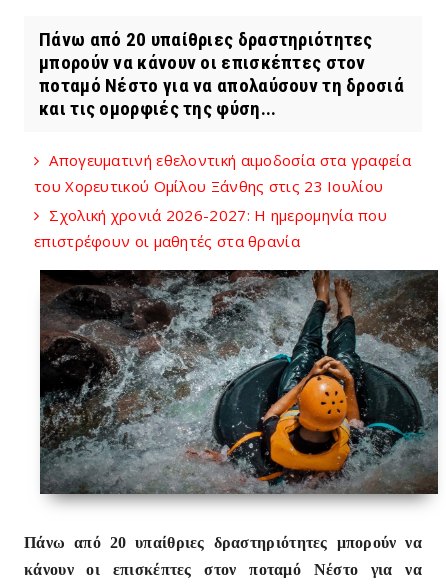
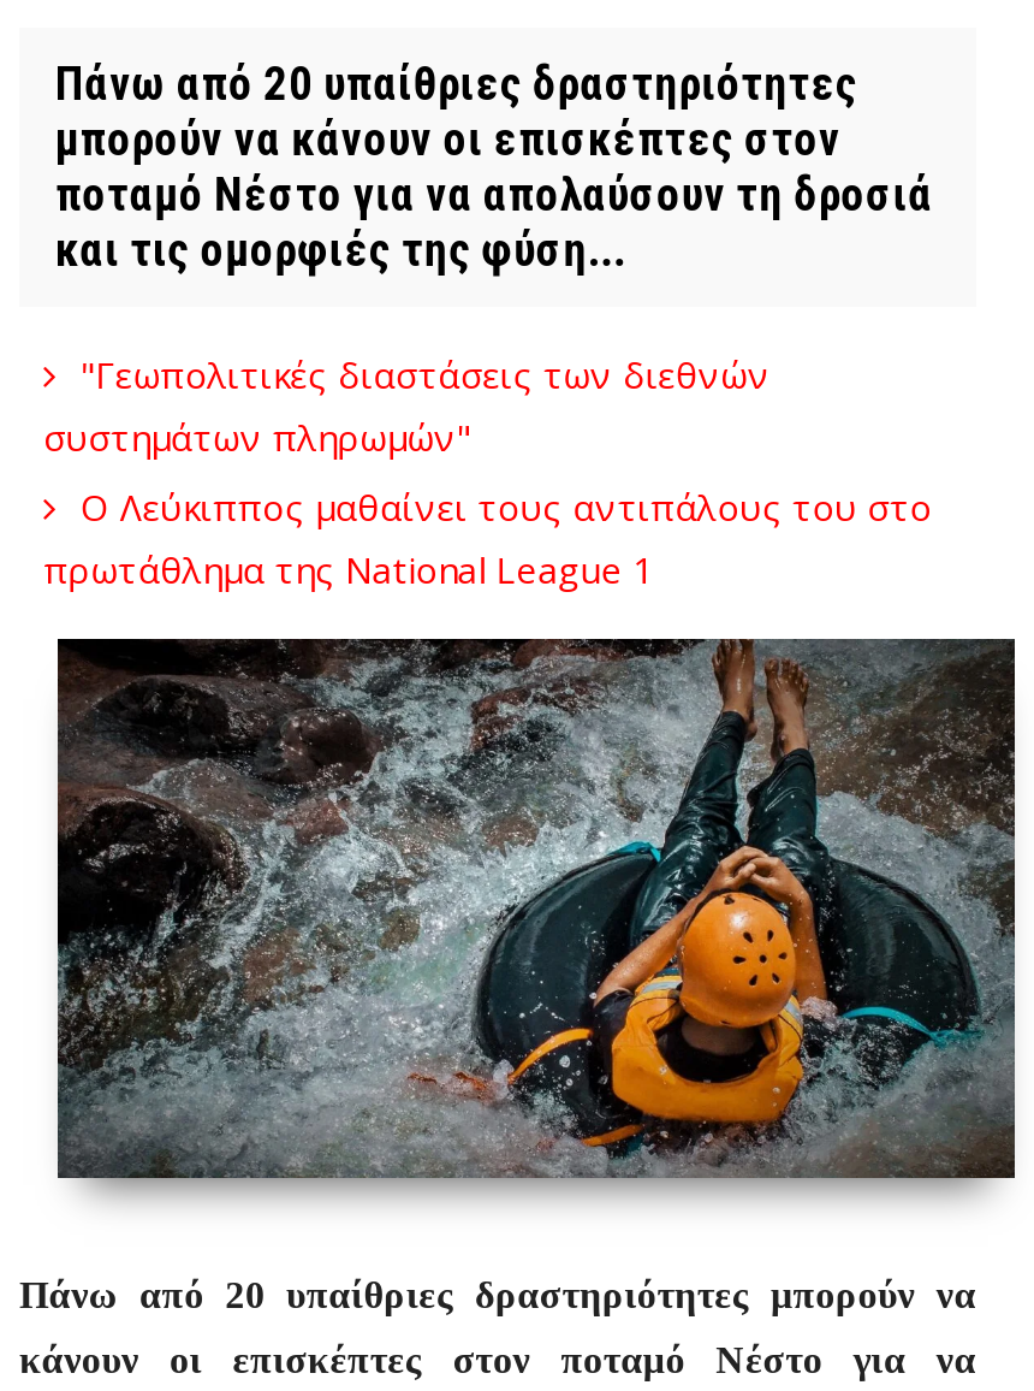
[34,150,411,251] Απογευματινή εθελοντική αιμοδοσία στα γραφεία | του Χορευτικού Ομίλου Ξάνθης στις 23 Ιουλίου | Σχολική χρονιά 2026-2027: Η ημερομηνία που | επιστρέφουν οι μαθητές στα θρανία -> [43,350,932,593] "Γεωπολιτικές διαστάσεις των διεθνών | συστημάτων πληρωμών" | Ο Λεύκιππος μαθαίνει τους αντιπάλους του στο | πρωτάθλημα της National League 1

